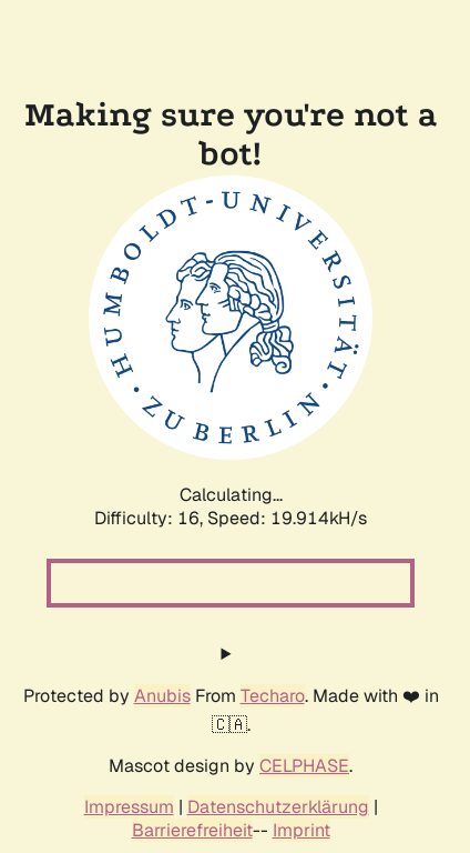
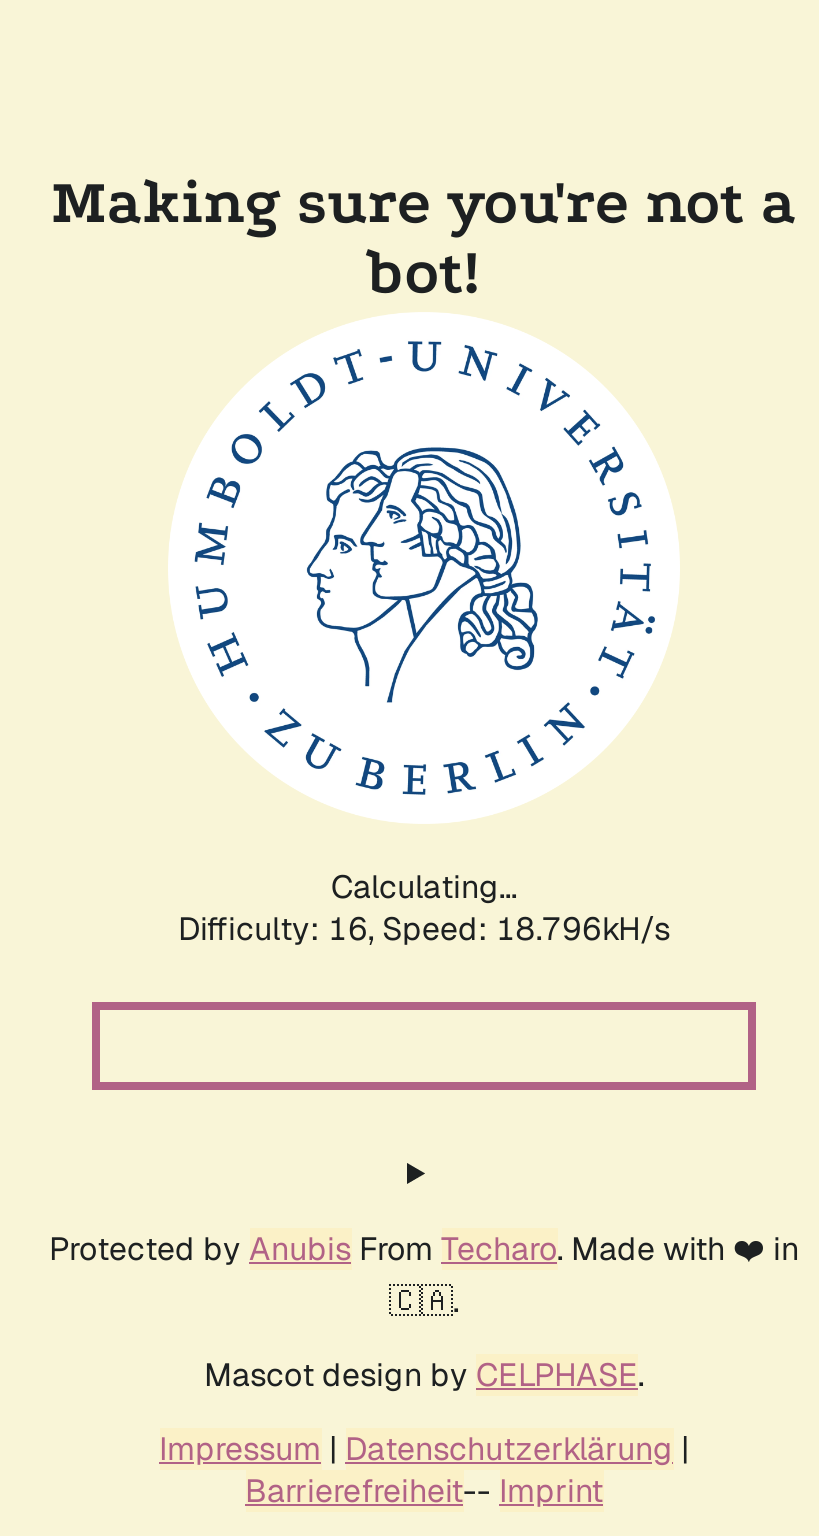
[94,506,367,530] Difficulty: 16, Speed: 19.914kH/s -> [178,908,670,950] Difficulty: 16, Speed: 18.796kH/s

